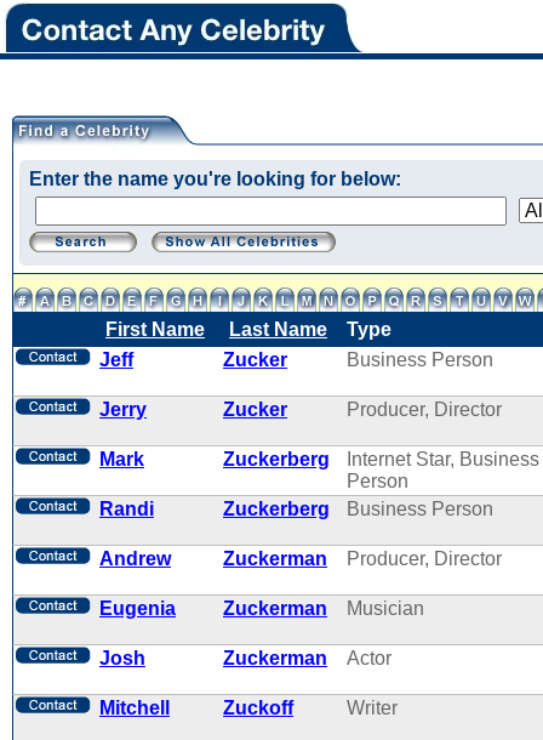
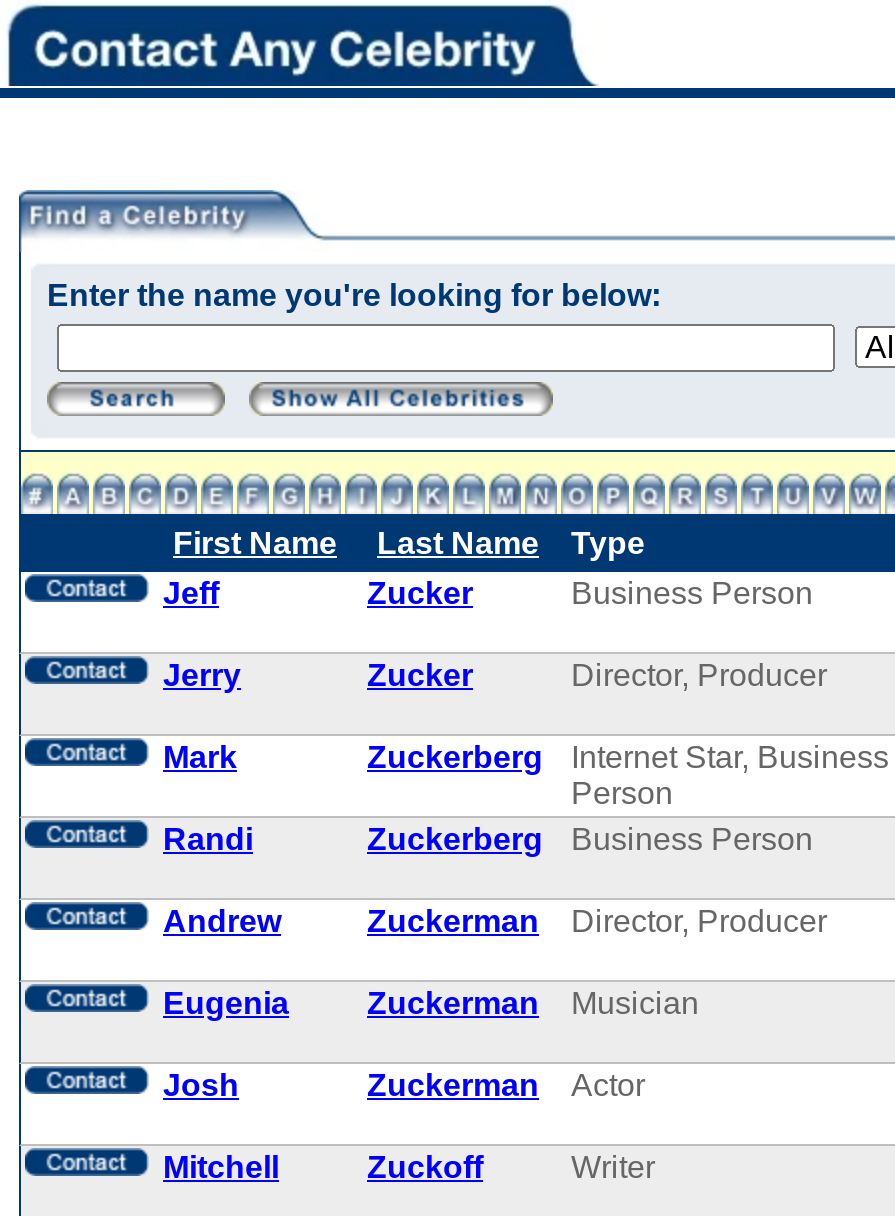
[347,399,502,420] Producer, Director -> [571,658,827,692] Director, Producer
[347,548,502,569] Producer, Director -> [571,904,827,938] Director, Producer

